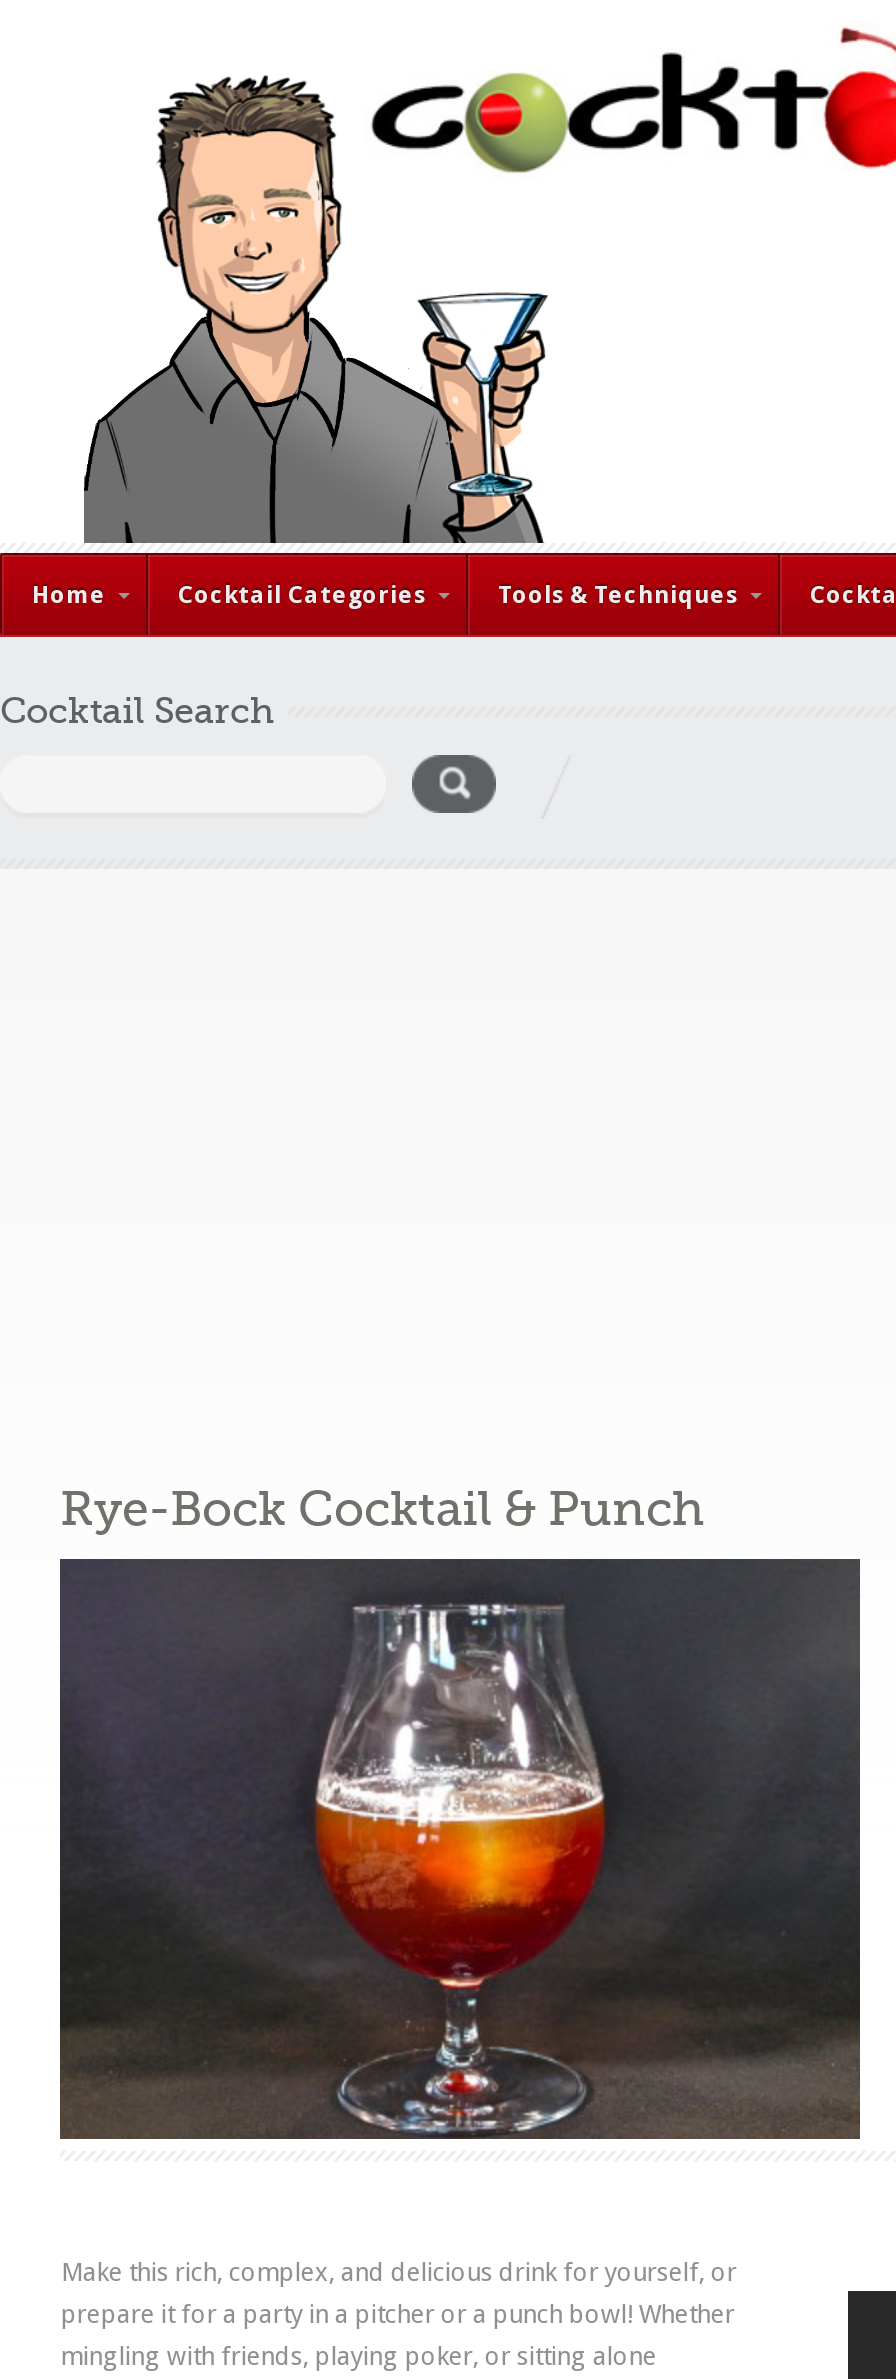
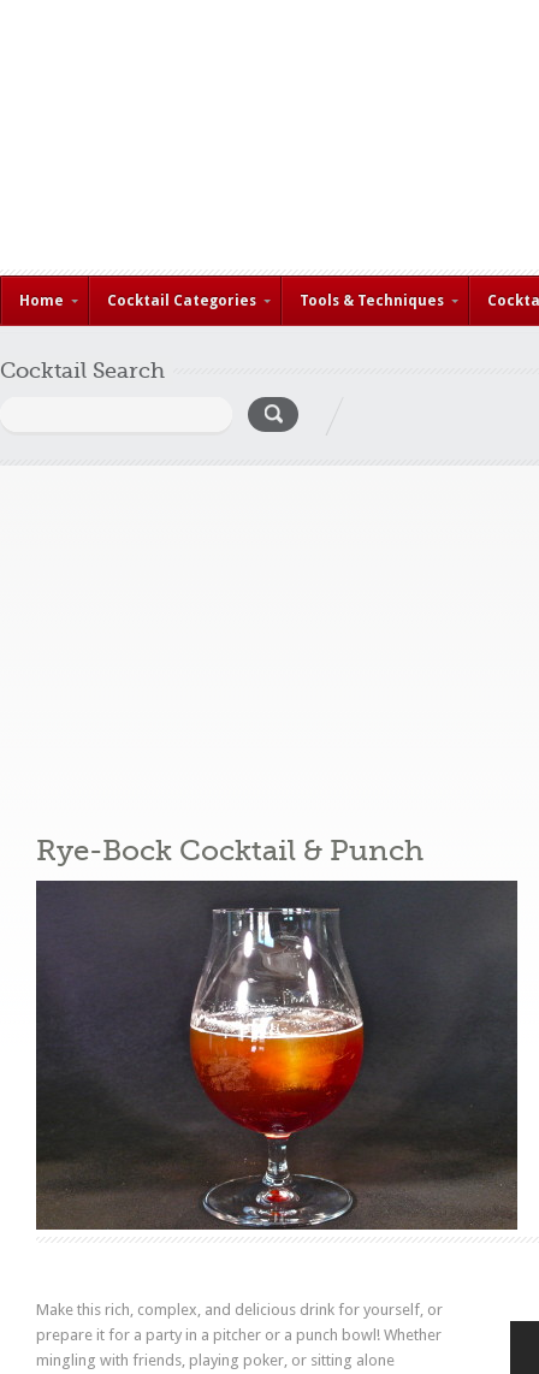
[82,27,890,545] [image] -> none

